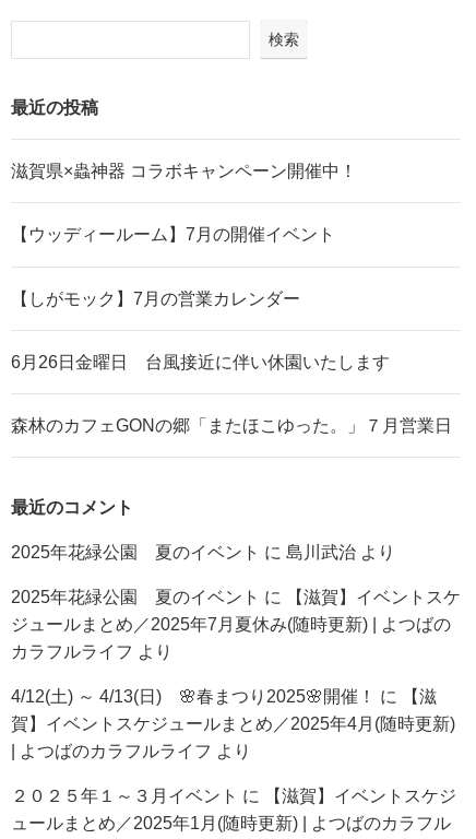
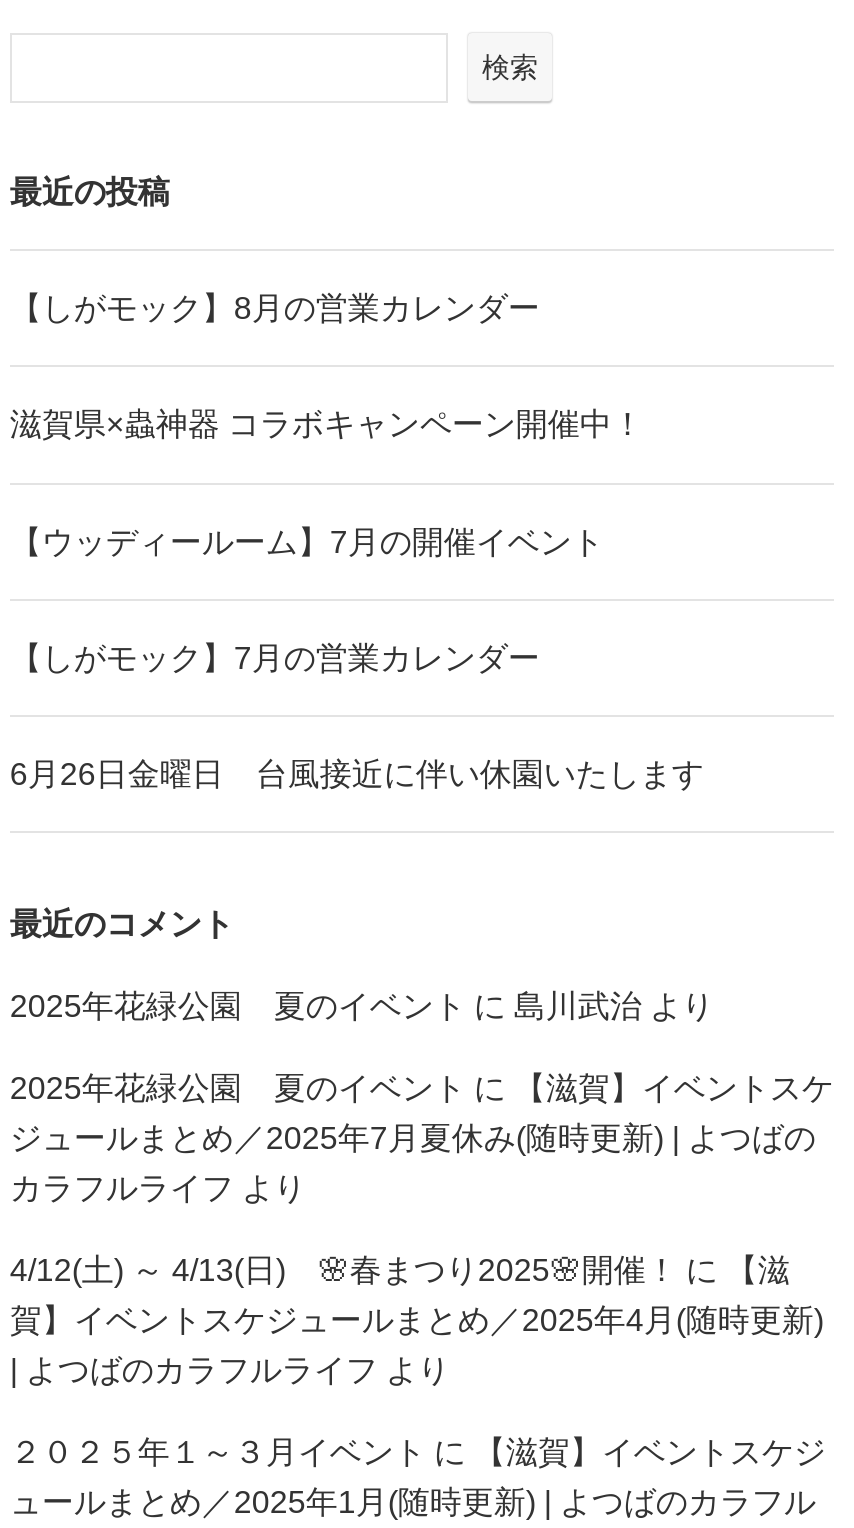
none -> [10,289,540,325] 【しがモック】8月の営業カレンダー
moved [11,161,390,371] -> [10,406,704,791]: 滋賀県×蟲神器 コラボキャンペーン開催中！ | 【ウッディールーム】7月の開催イベント | 【しがモック】7月の営業カレンダー | 6月26日金曜日 台風接近に伴い休園いたします
[11,415,452,435] 森林のカフェGONの郷「またほこゆった。」７月営業日 -> none

